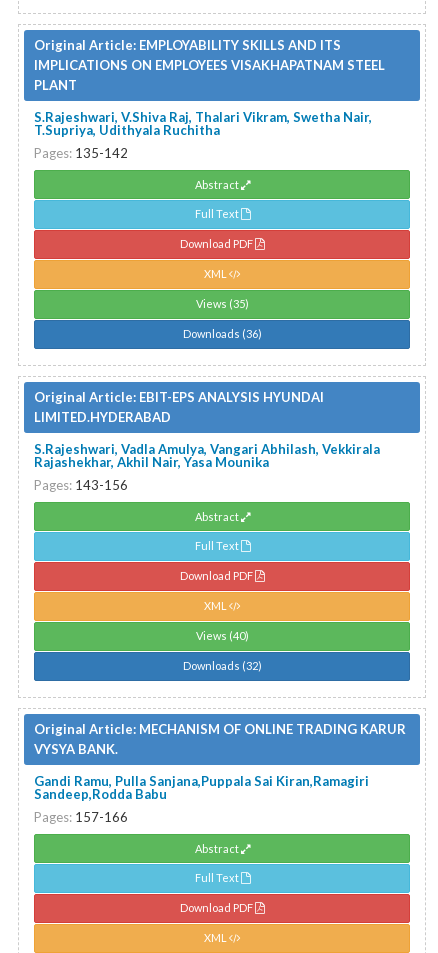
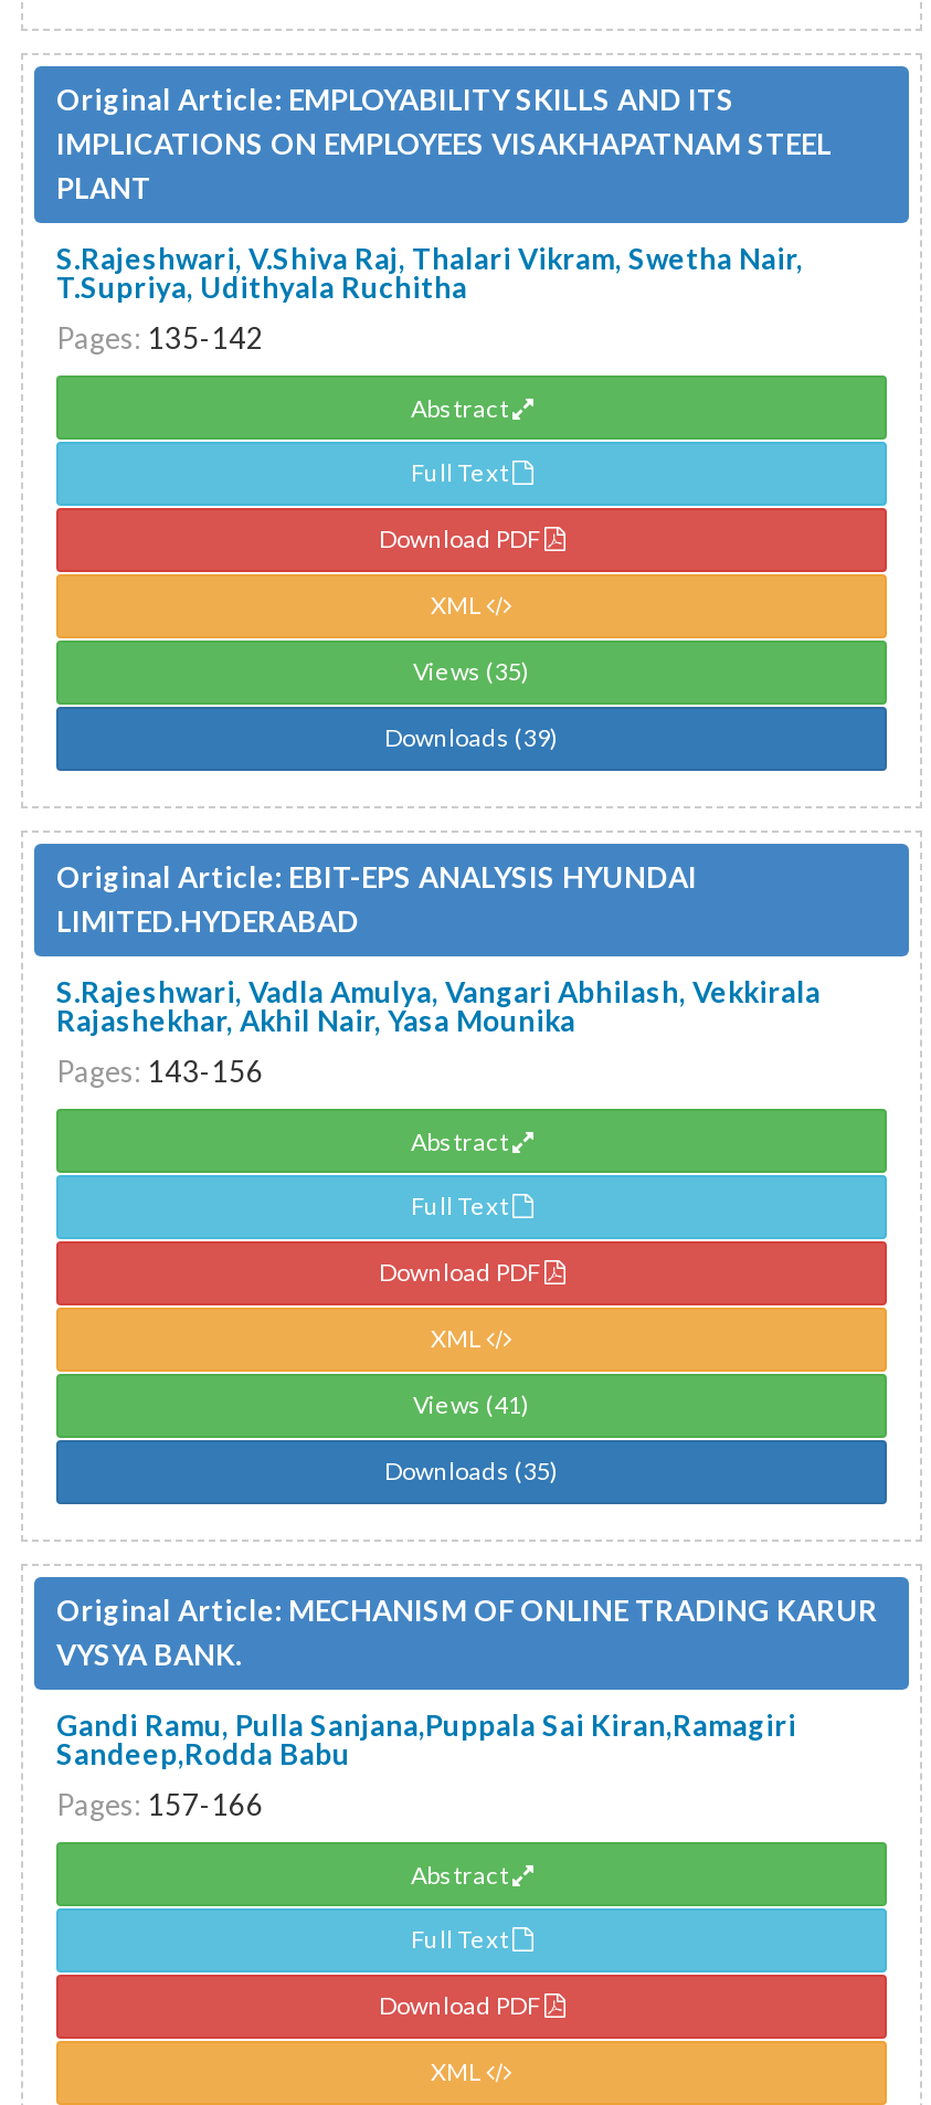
[182,327,261,340] Downloads (36) -> [384,722,559,751] Downloads (39)
[195,629,248,642] Views (40) -> [413,1389,530,1418] Views (41)
[182,659,261,672] Downloads (32) -> [384,1456,559,1484] Downloads (35)

